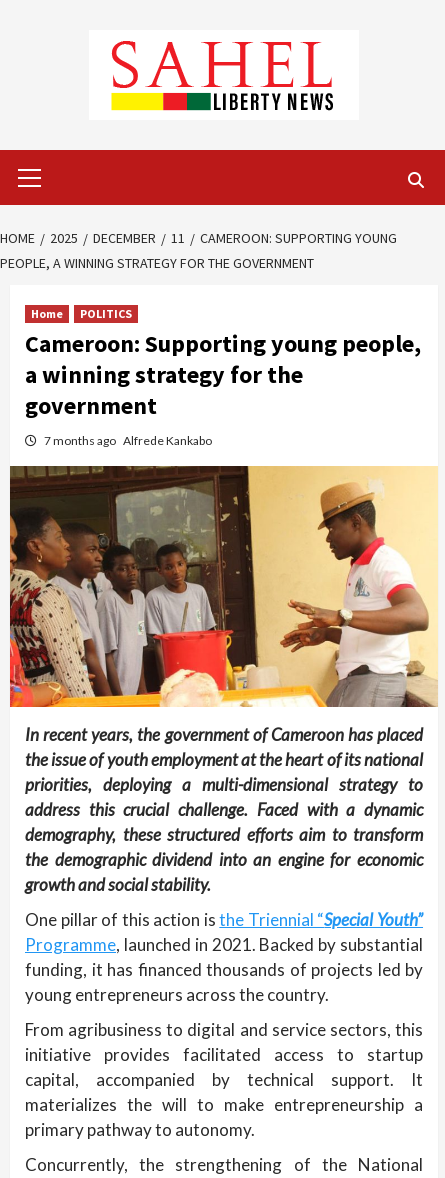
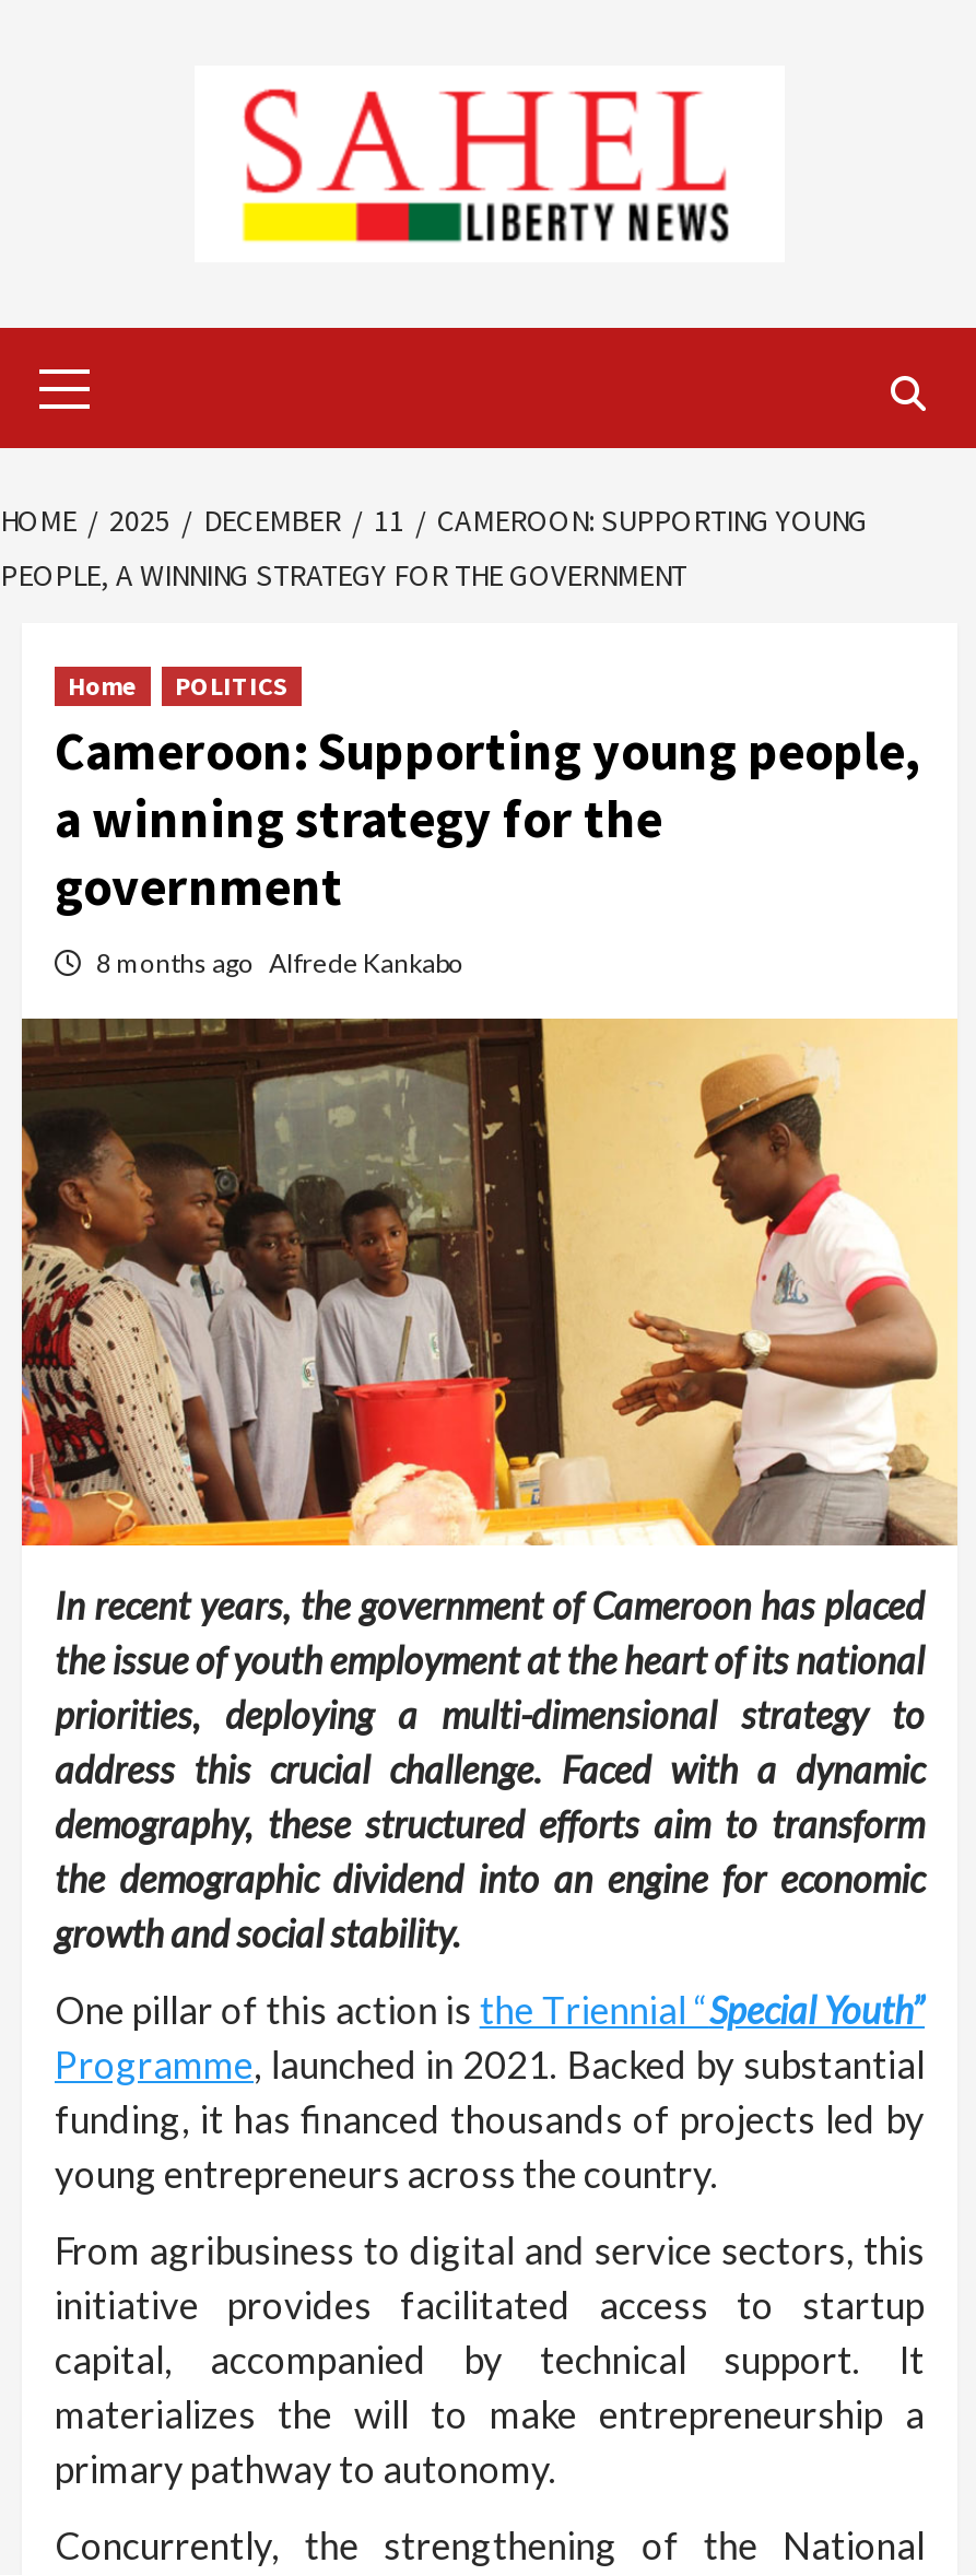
[44,433,212,448] 7 months ago Alfrede Kankabo -> [96,946,463,979] 8 months ago Alfrede Kankabo

